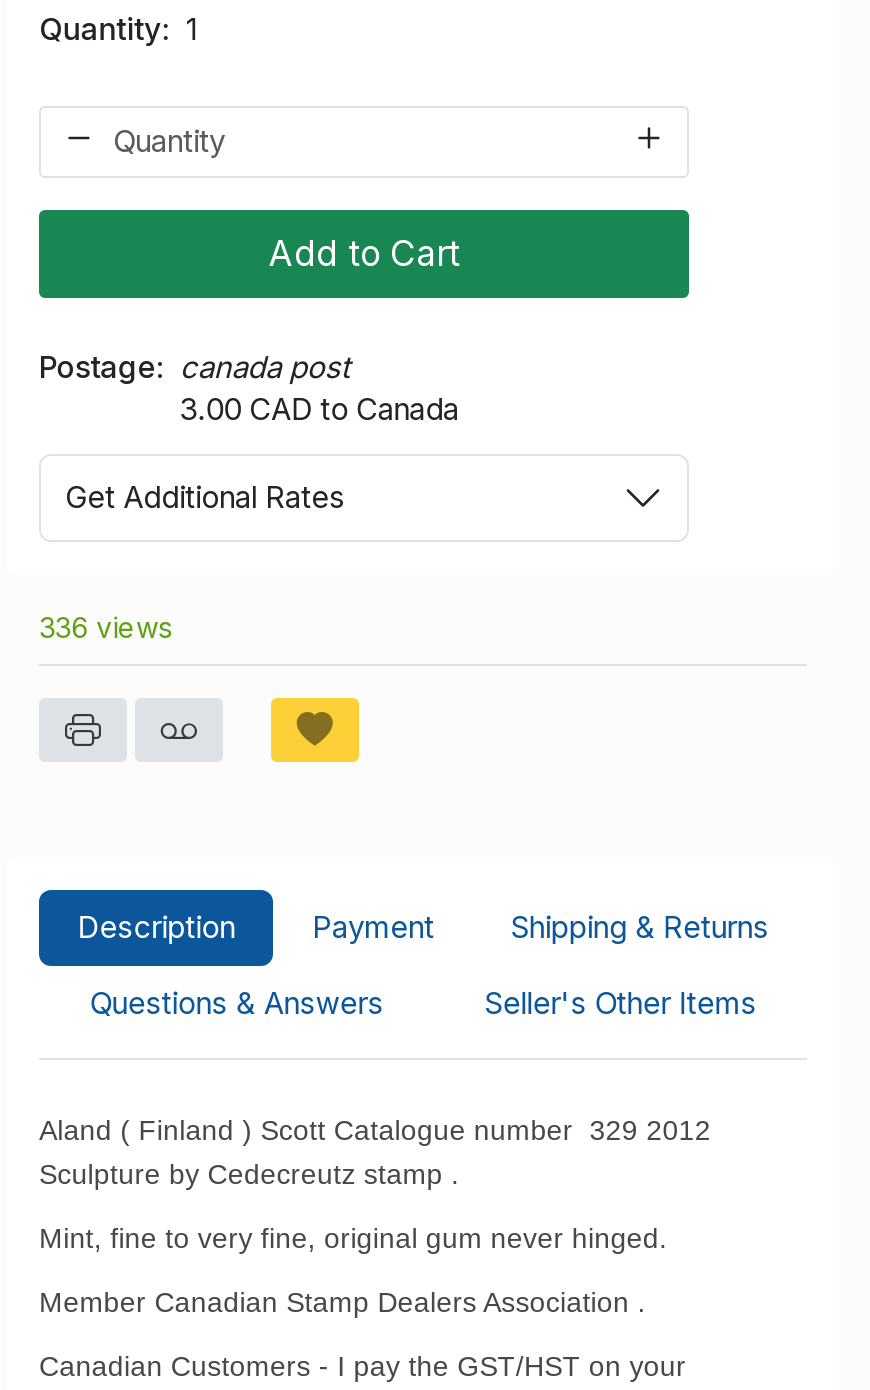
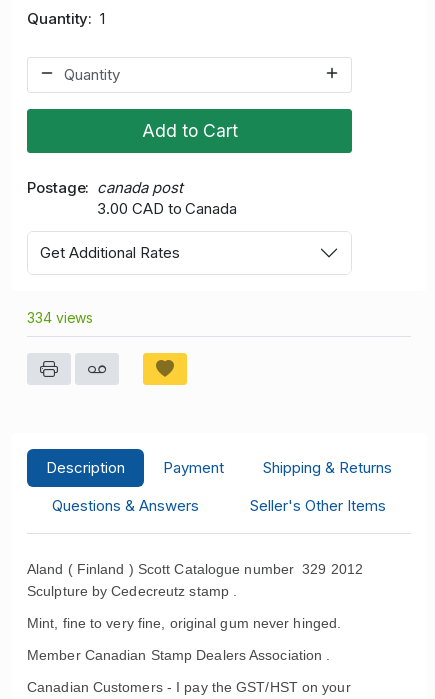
[39,609,172,643] 336 views -> [27,309,93,326] 334 views

